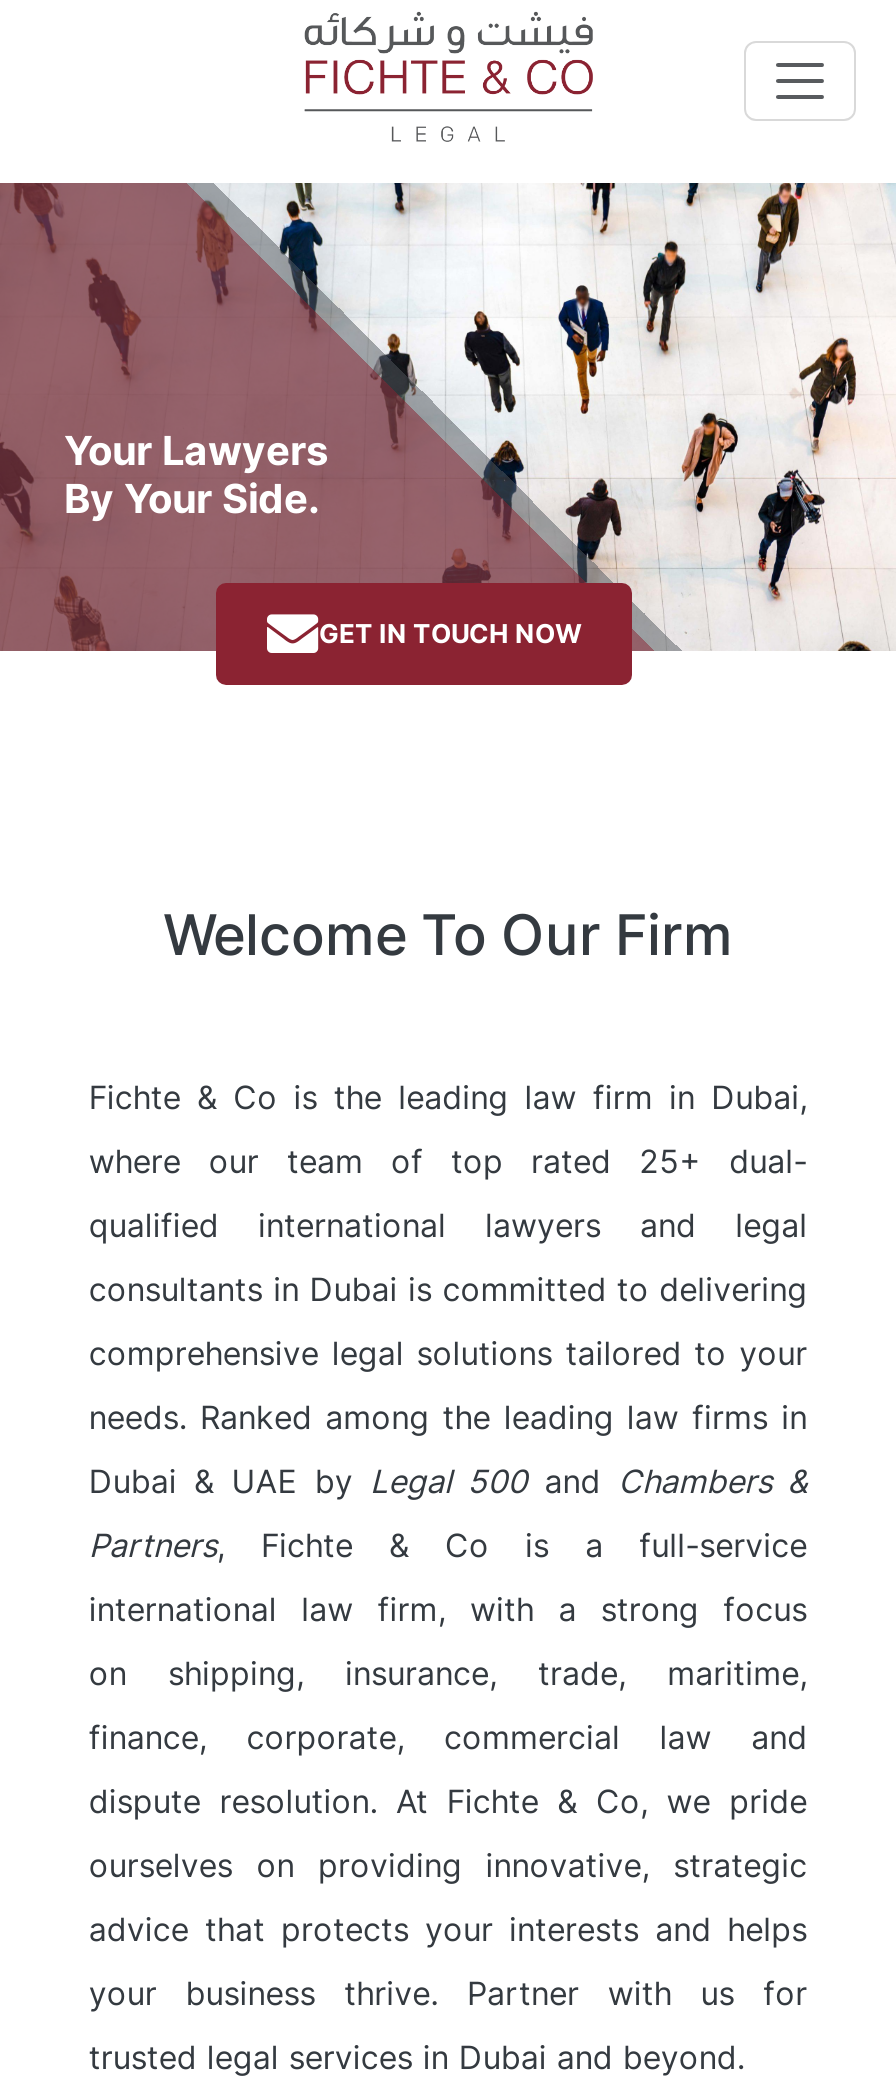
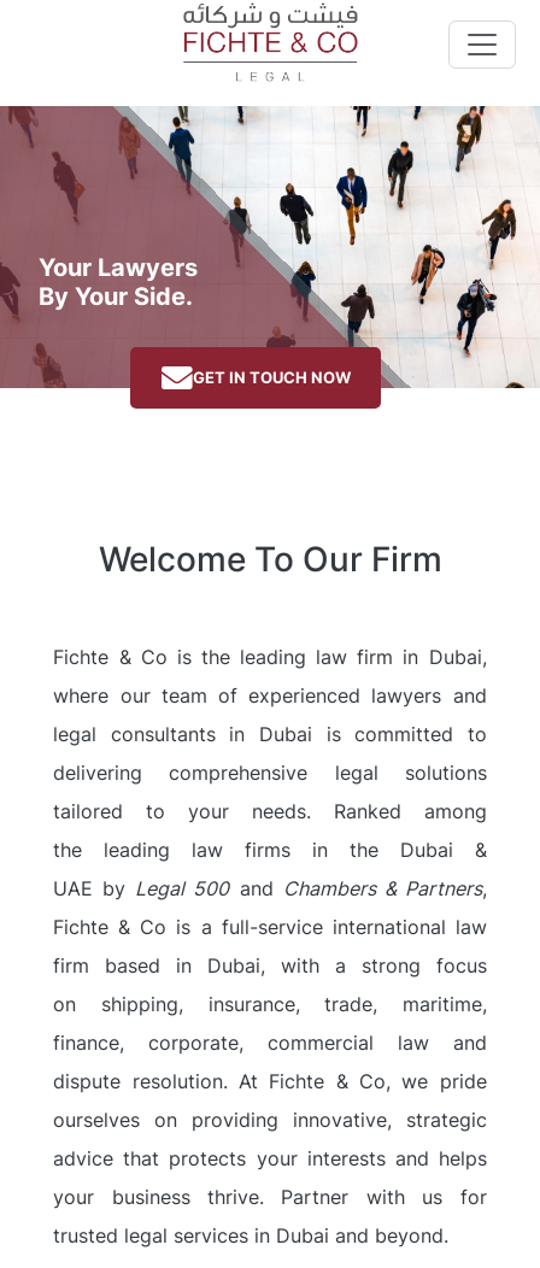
[89,1140,807,1180] where our team of top rated 25+ dual- -> [54,683,486,707] where our team of experienced lawyers and
[89,1204,807,1244] qualified international lawyers and legal -> [54,721,486,745] legal consultants in Dubai is committed to
[89,1268,807,1308] consultants in Dubai is committed to delivering -> [54,760,486,784] delivering comprehensive legal solutions
[89,1332,807,1372] comprehensive legal solutions tailored to your -> [54,799,486,823] tailored to your needs. Ranked among
[89,1396,807,1436] needs. Ranked among the leading law firms in -> [54,837,486,861] the leading law firms in the Dubai &
[89,1460,807,1500] Dubai & UAE by Legal 500 and Chambers & -> [54,876,486,900] UAE by Legal 500 and Chambers & Partners,
[89,1524,807,1564] Partners, Fichte & Co is a full-service -> [54,914,486,938] Fichte & Co is a full-service international law
[89,1588,807,1628] international law firm, with a strong focus -> [54,953,486,977] firm based in Dubai, with a strong focus

